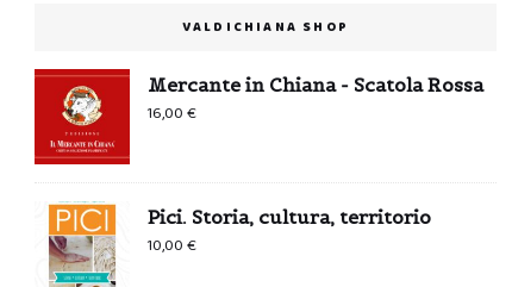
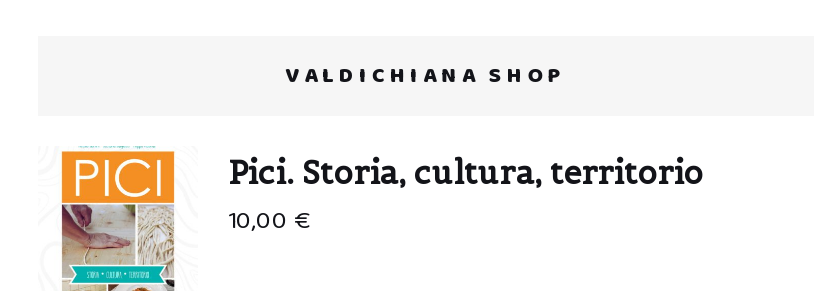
[33,68,483,166] [image] | Mercante in Chiana - Scatola Rossa | 16,00 € -> none

